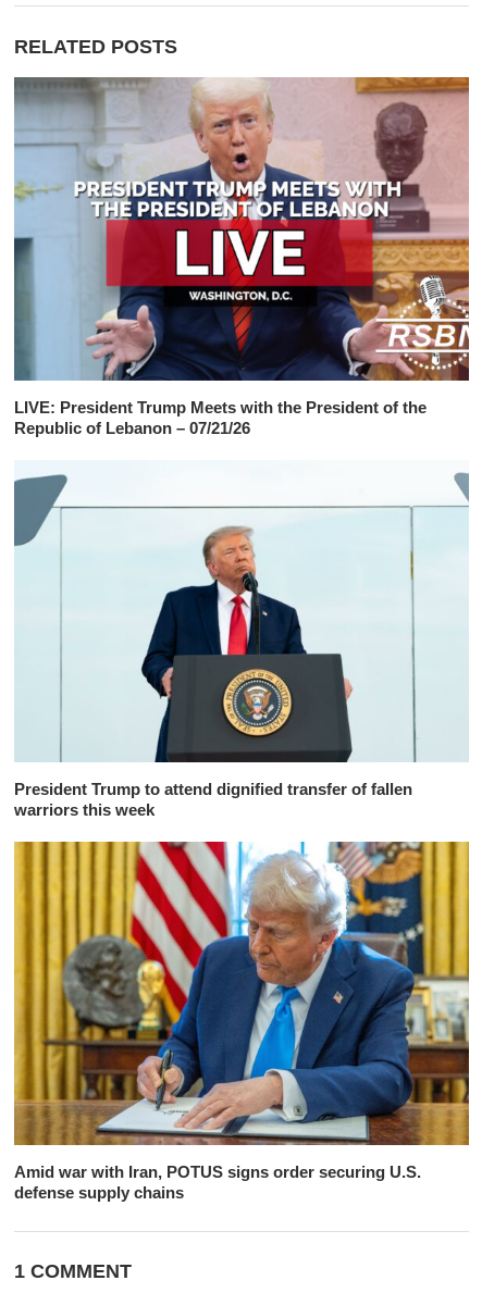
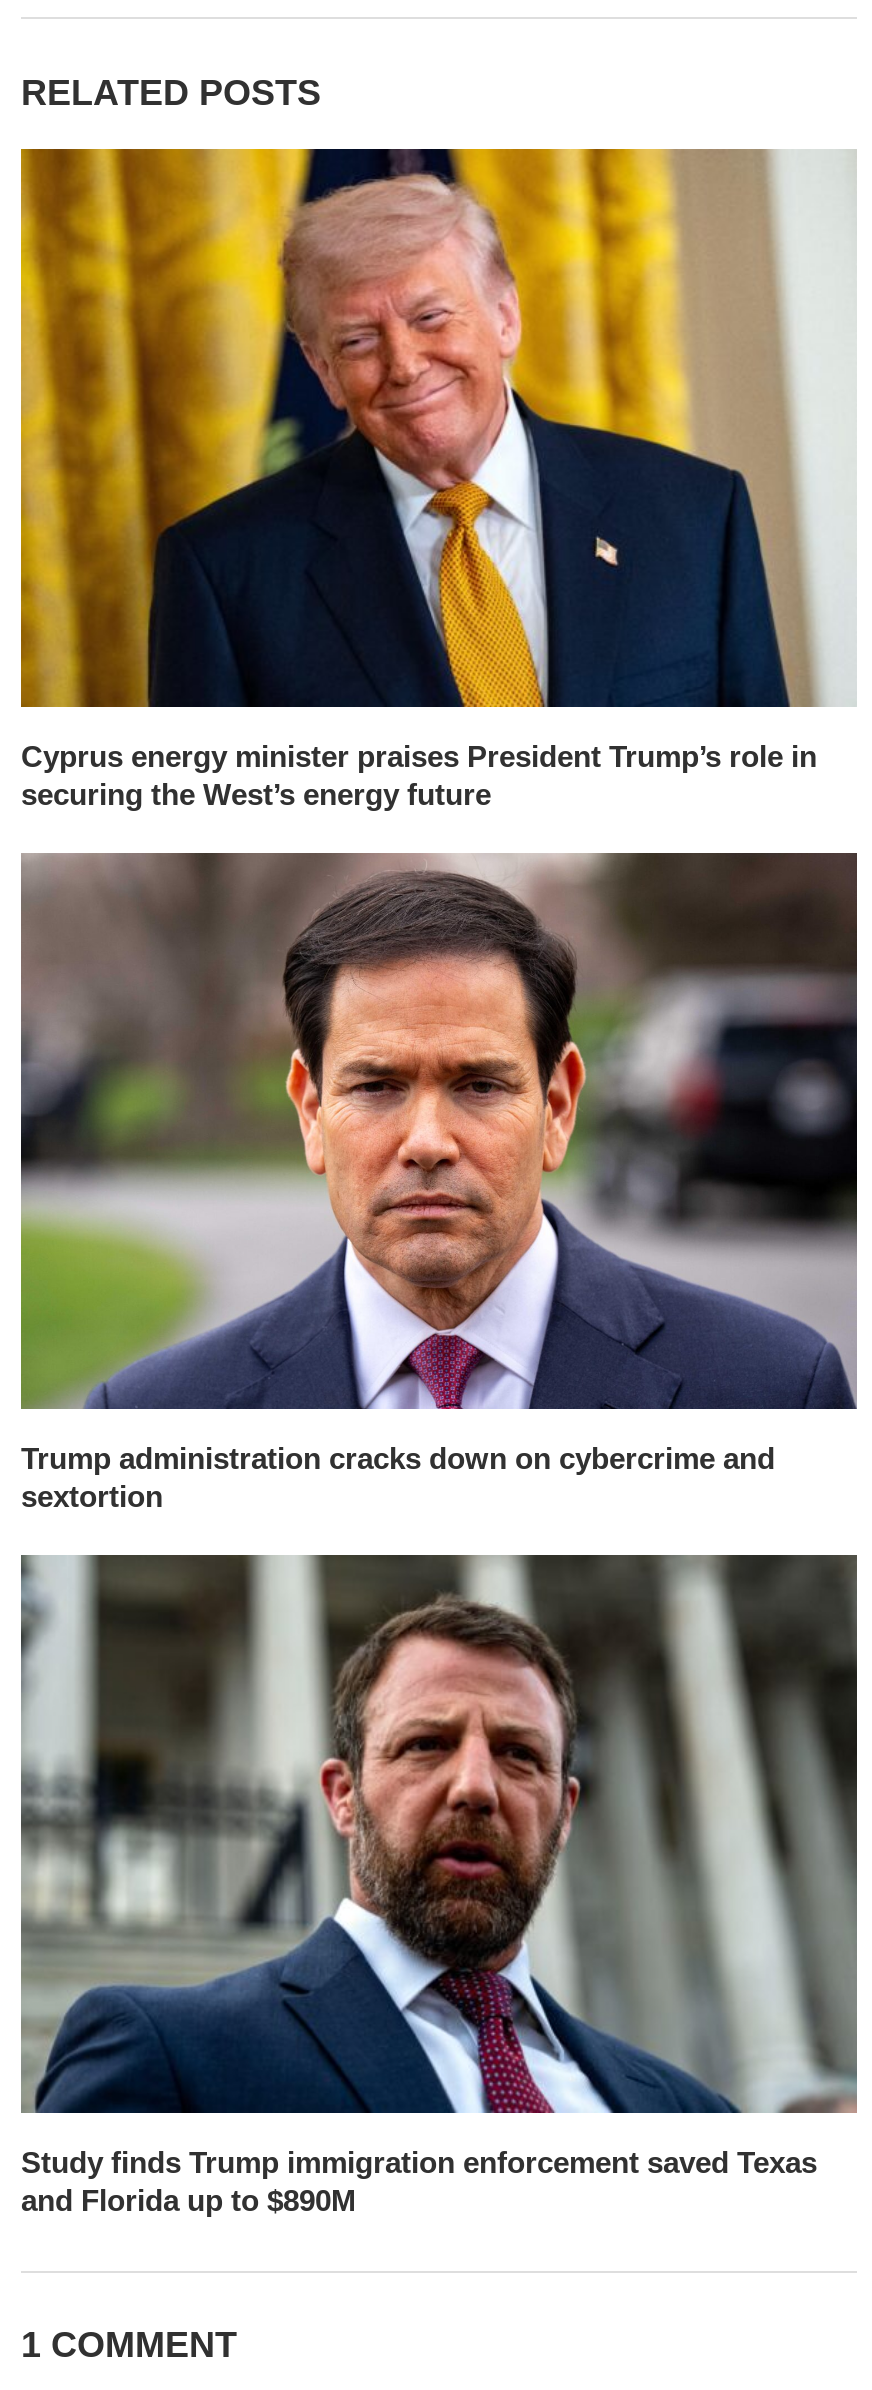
[13,76,470,437] [image] | LIVE: President Trump Meets with the President of the | Republic of Lebanon – 07/21/26 -> [19,147,857,810] [image] | Cyprus energy minister praises President Trump’s role in | securing the West’s energy future
[14,460,469,819] [image] | President Trump to attend dignified transfer of fallen | warriors this week -> [19,851,859,1514] [image] | Trump administration cracks down on cybercrime and | sextortion
[13,841,470,1202] [image] | Amid war with Iran, POTUS signs order securing U.S. | defense supply chains -> [19,1553,859,2217] [image] | Study finds Trump immigration enforcement saved Texas | and Florida up to $890M

